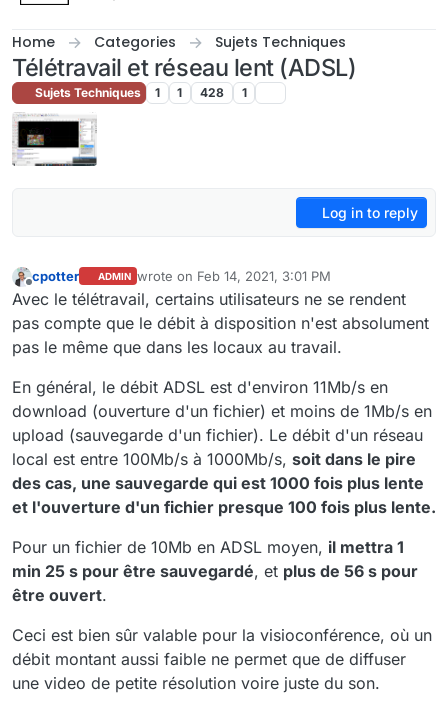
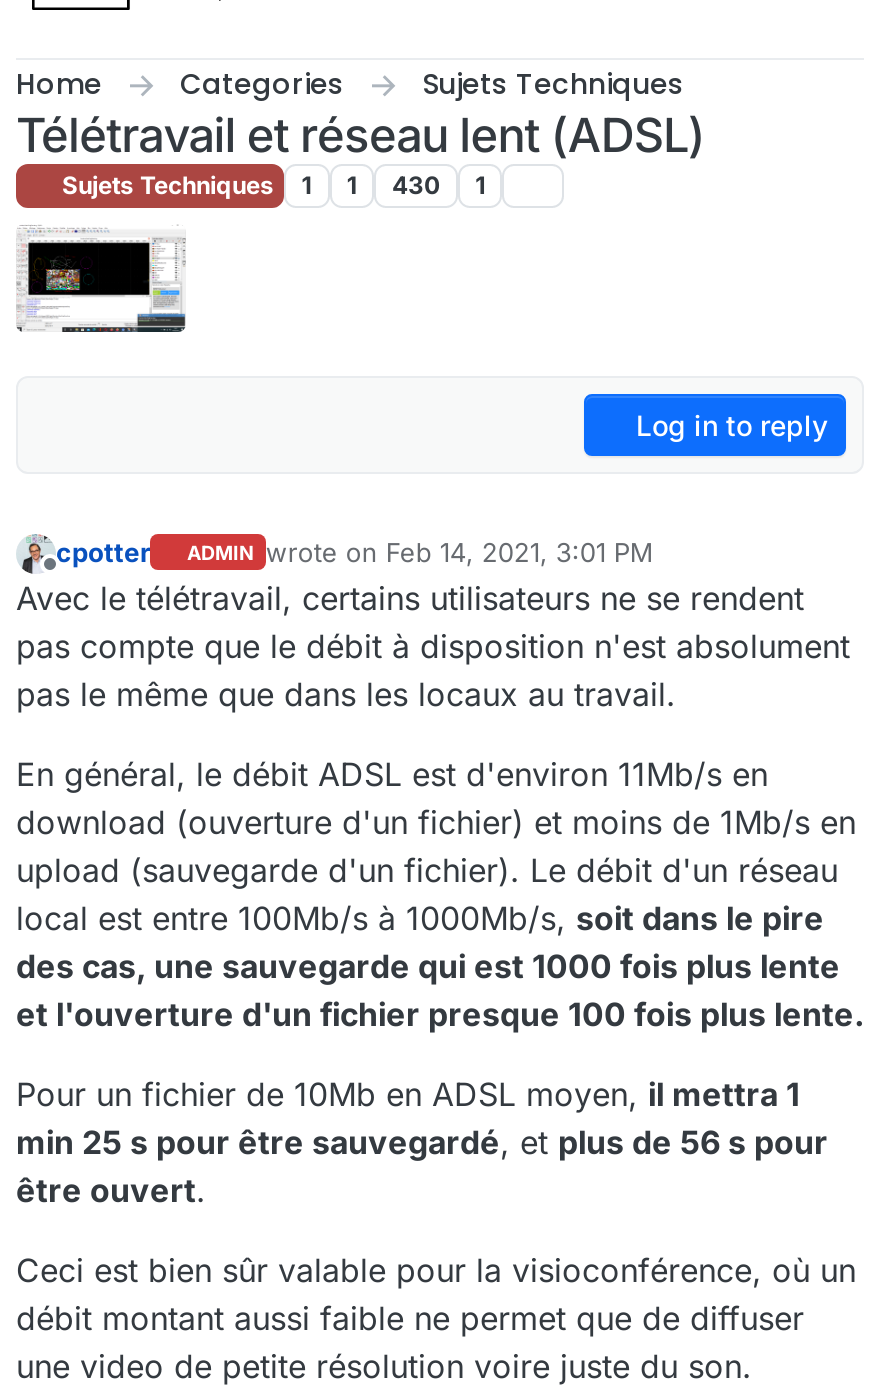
[32,85,247,100] Sujets Techniques 1 1 428 1 -> [56,170,485,200] Sujets Techniques 1 1 430 1

